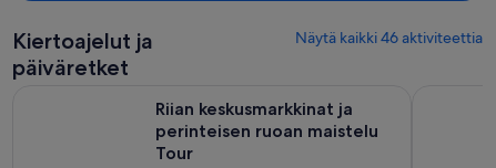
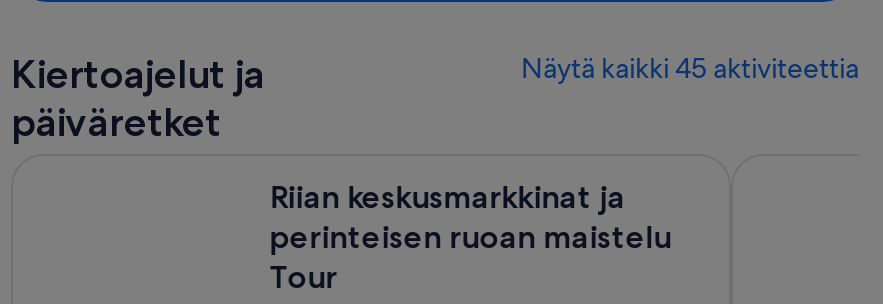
[295,28,483,47] Näytä kaikki 46 aktiviteettia -> [521,50,859,86] Näytä kaikki 45 aktiviteettia

